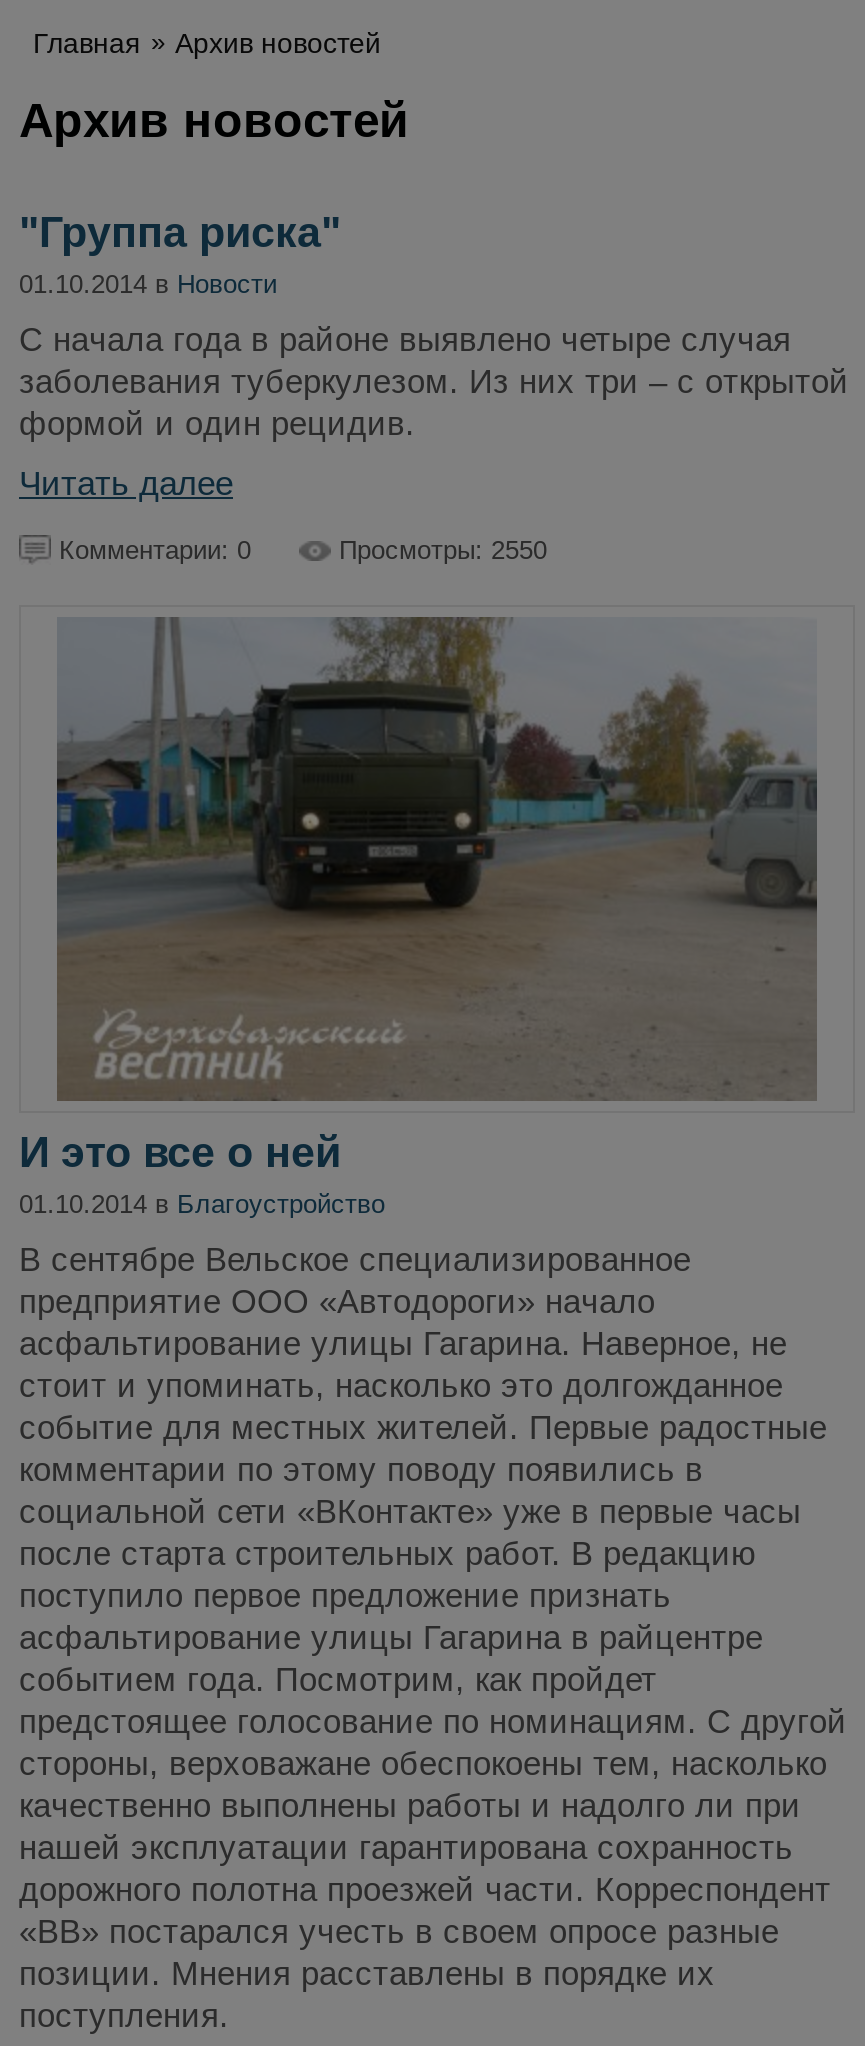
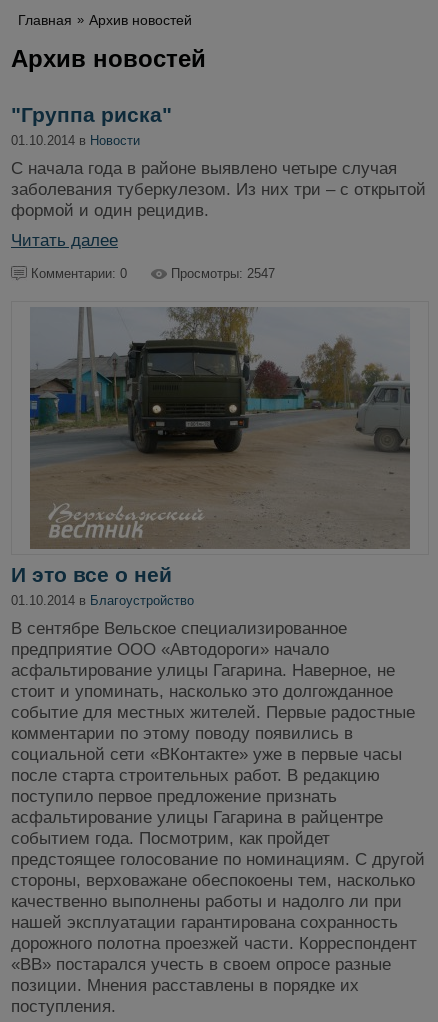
[339,535,547,565] Просмотры: 2550 -> [171,266,275,281] Просмотры: 2547

